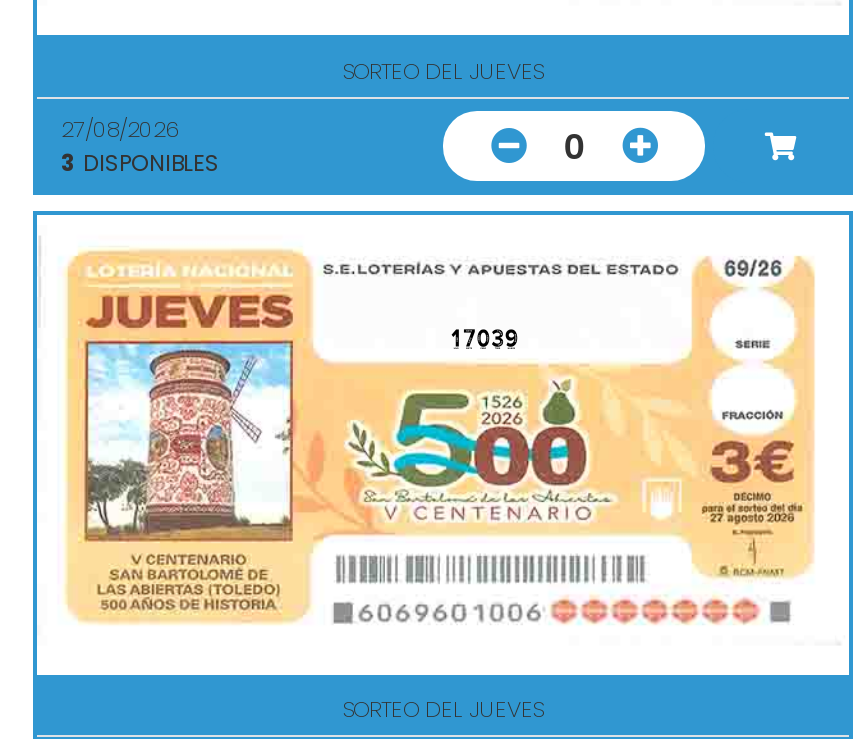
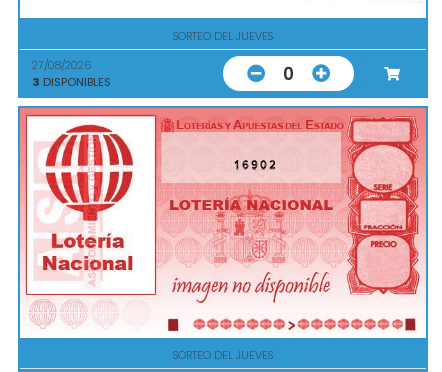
[37,178,849,678] [image] | 17039 -> [19,90,427,339] [image] | 16902

